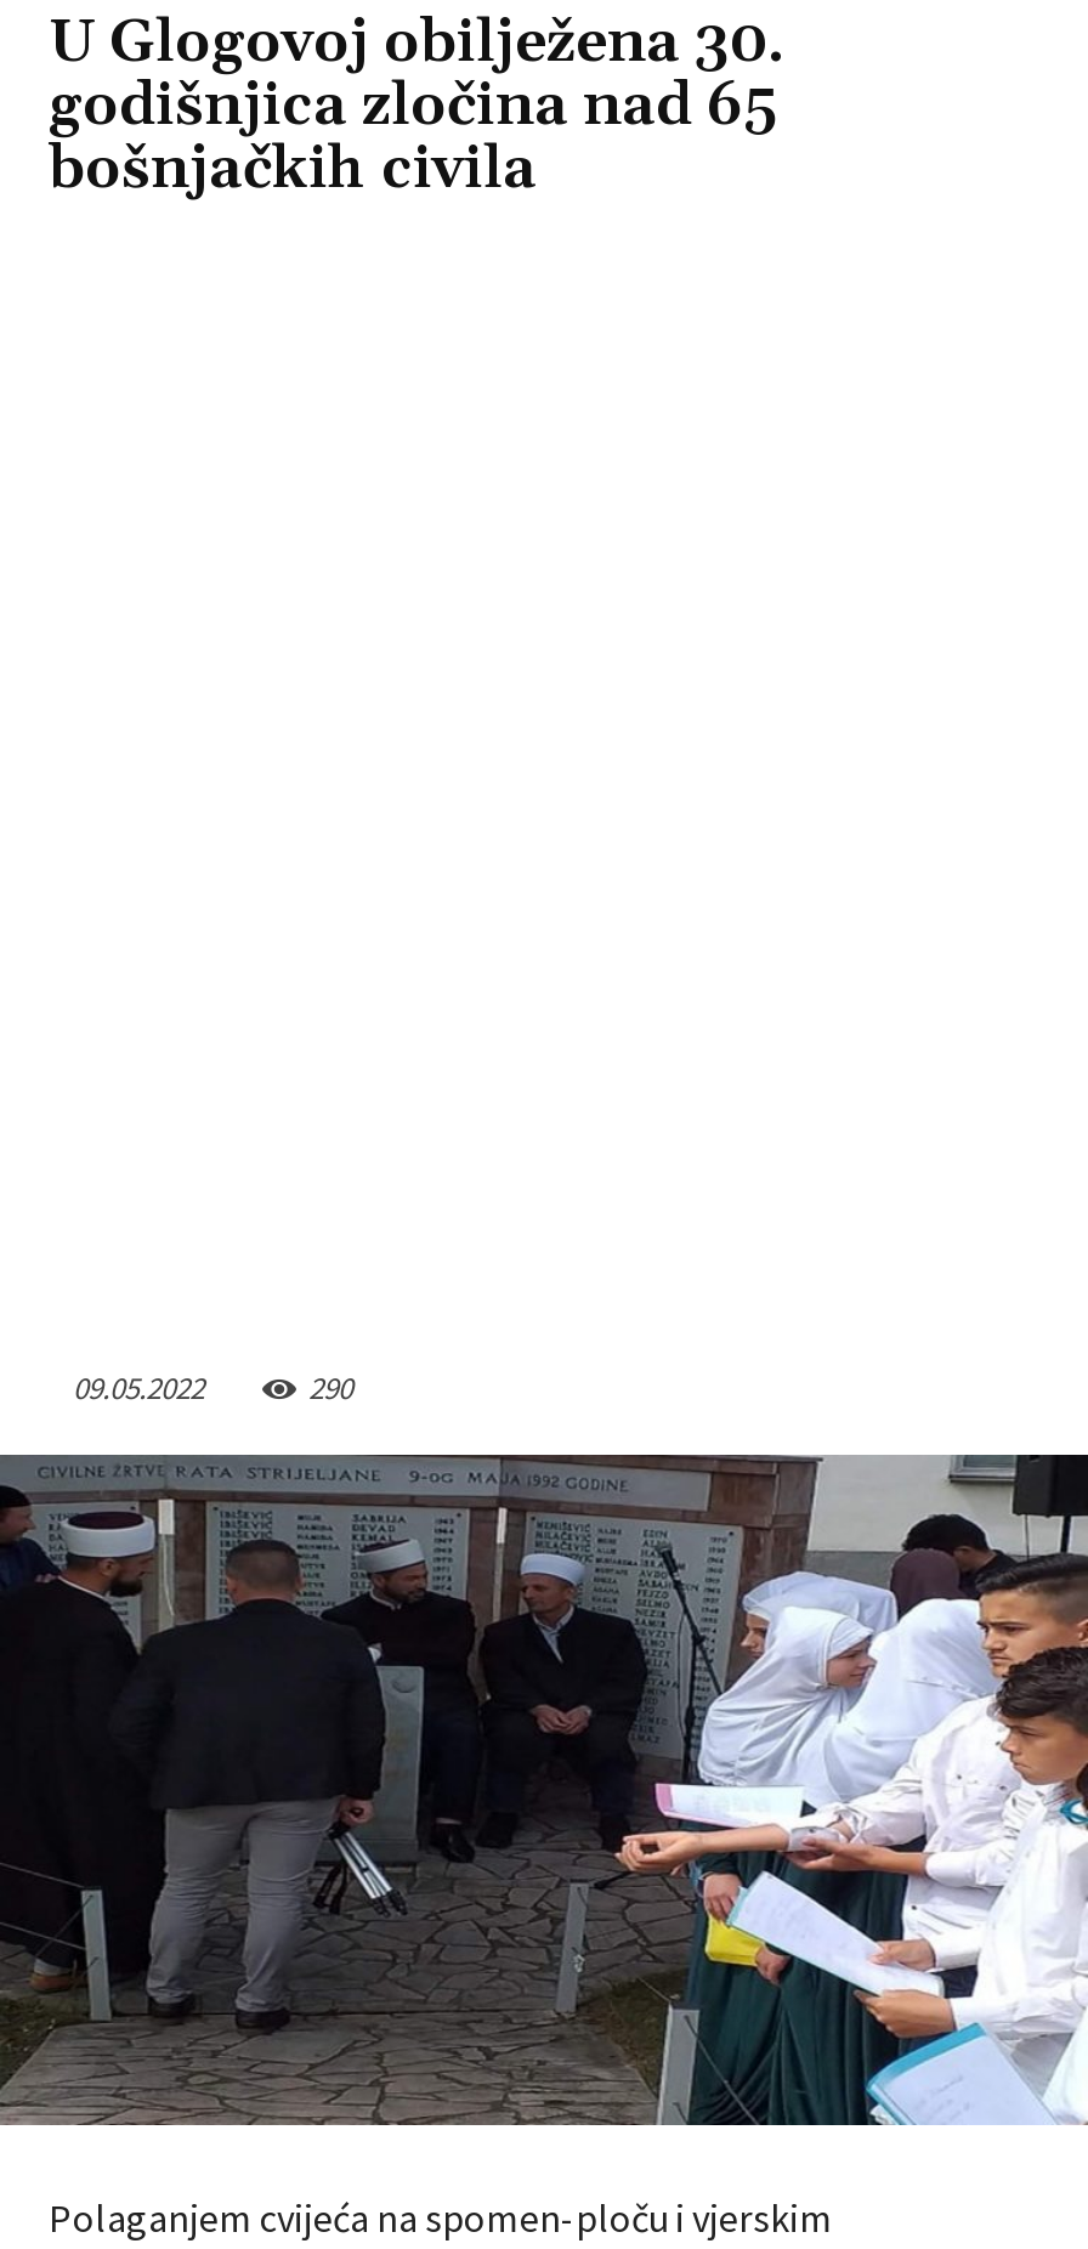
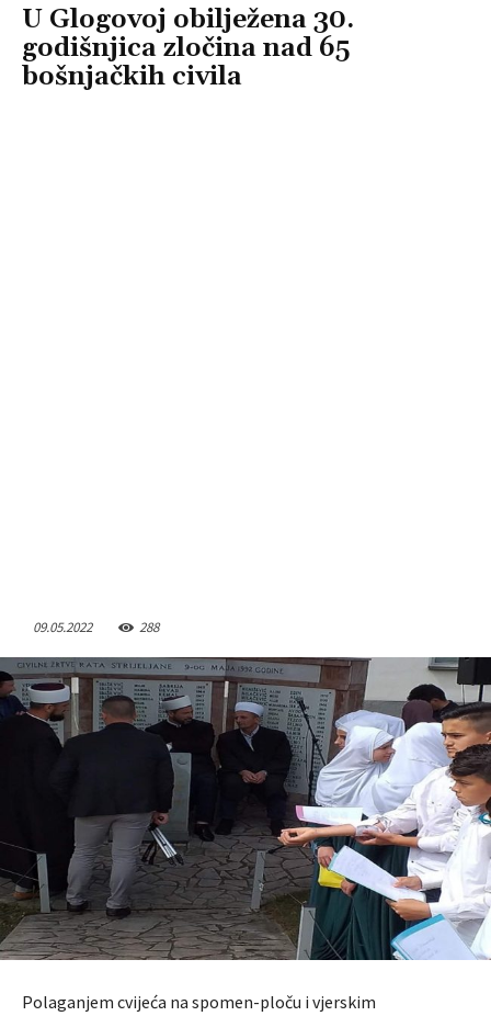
[308,1367,352,1409] 290 -> [139,618,159,636] 288

